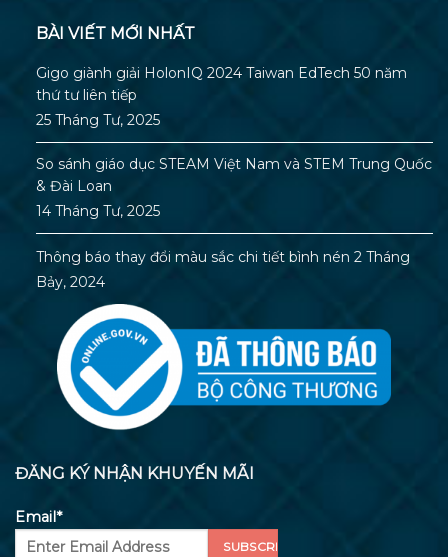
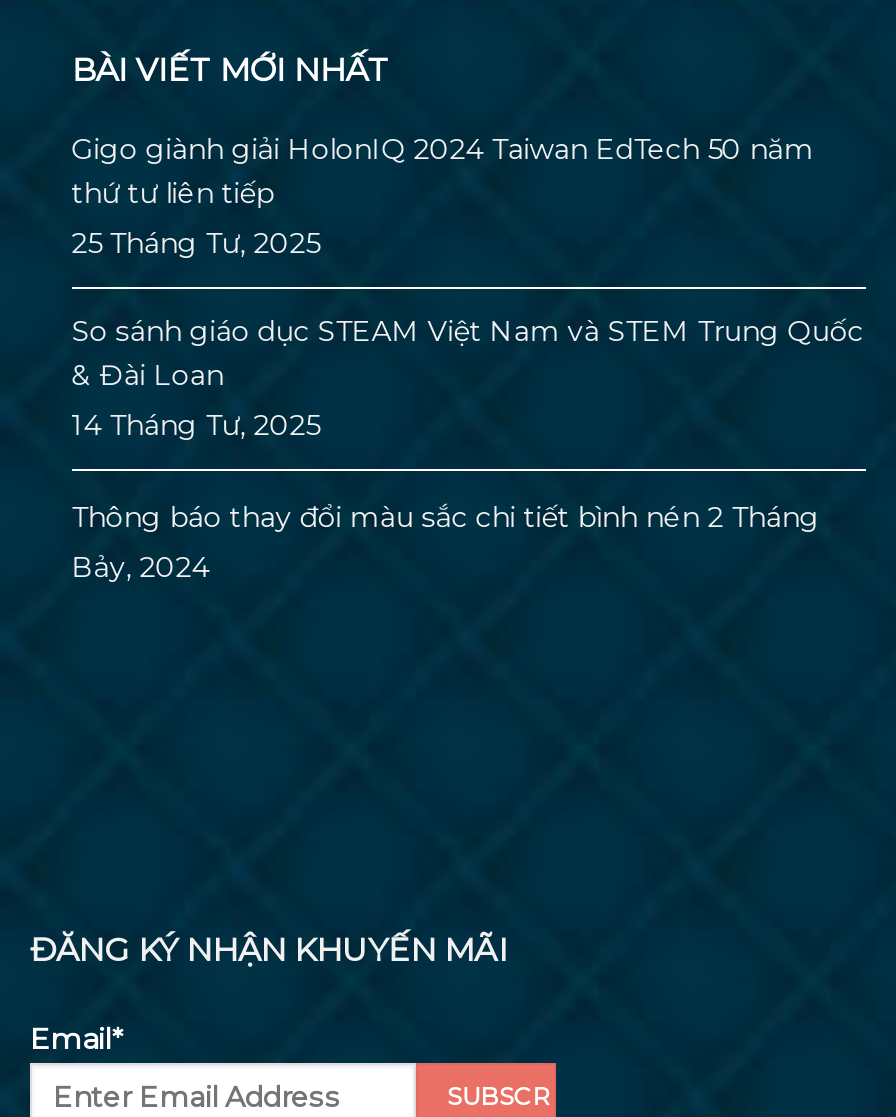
[56,303,392,431] [image] -> none

